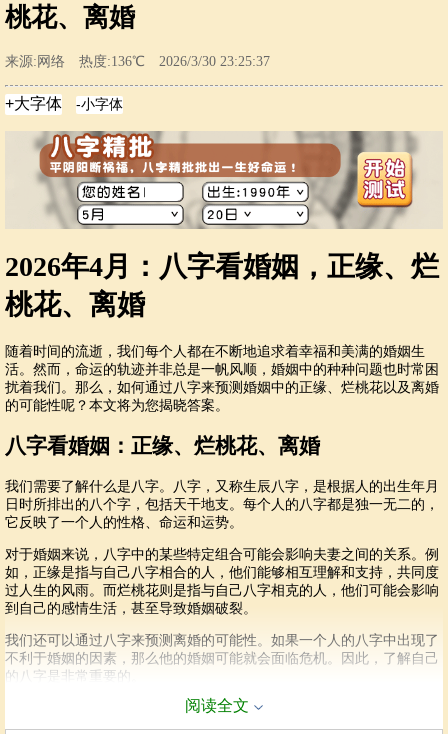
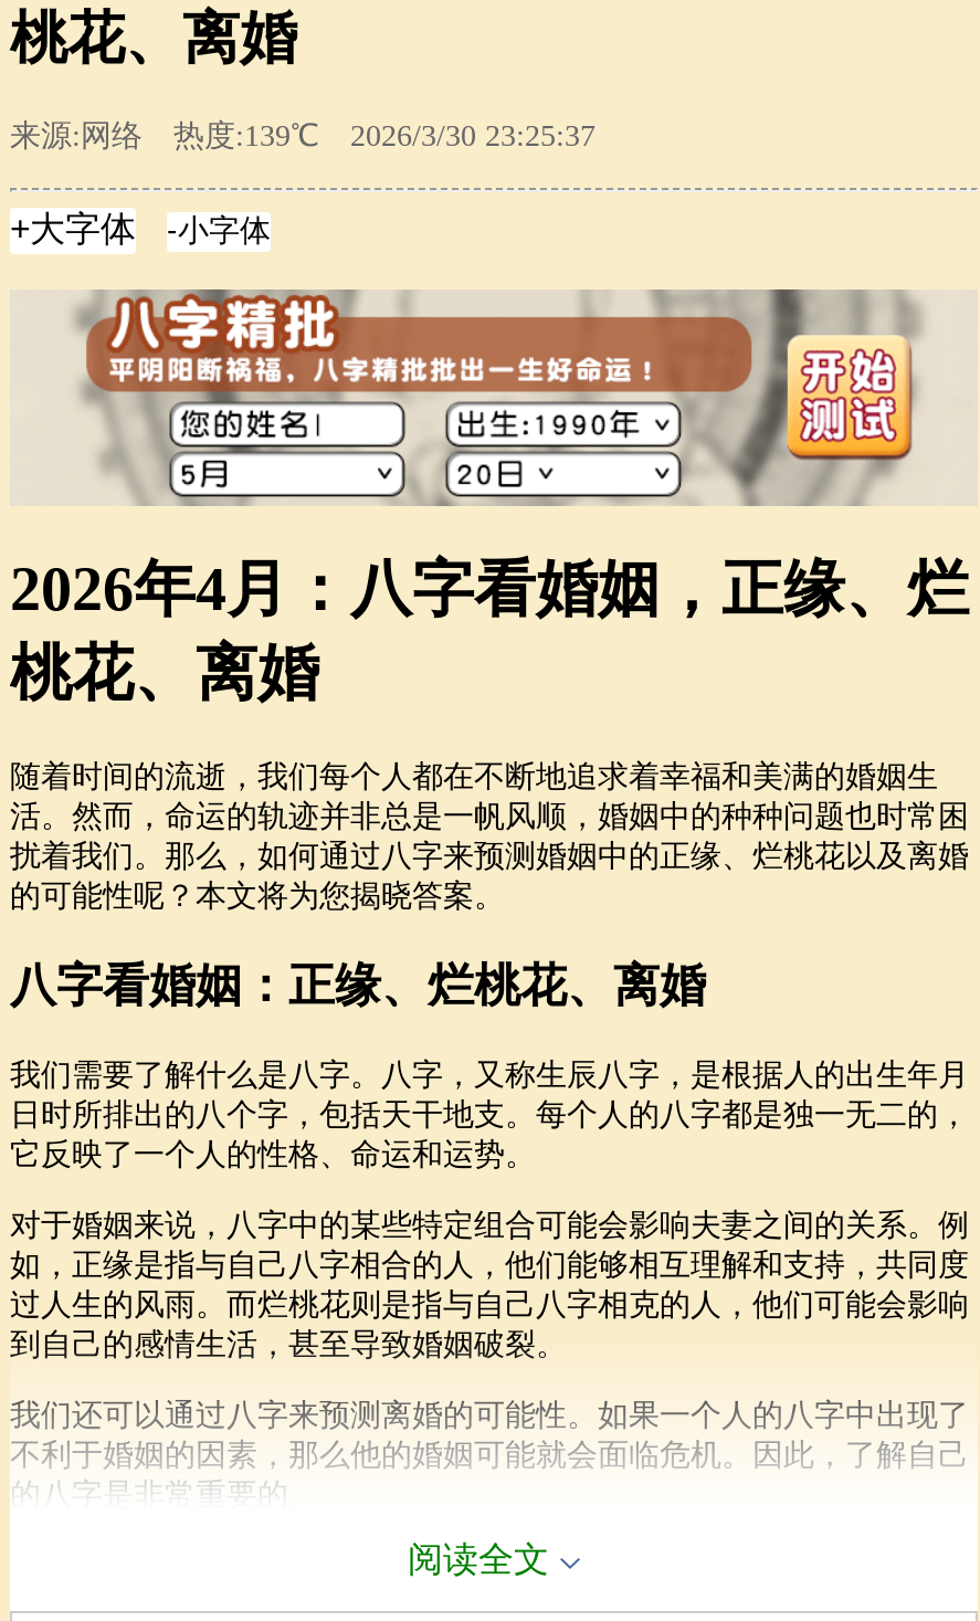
[5,54,270,69] 来源:网络 热度:136℃ 2026/3/30 23:25:37 -> [10,119,596,152] 来源:网络 热度:139℃ 2026/3/30 23:25:37

